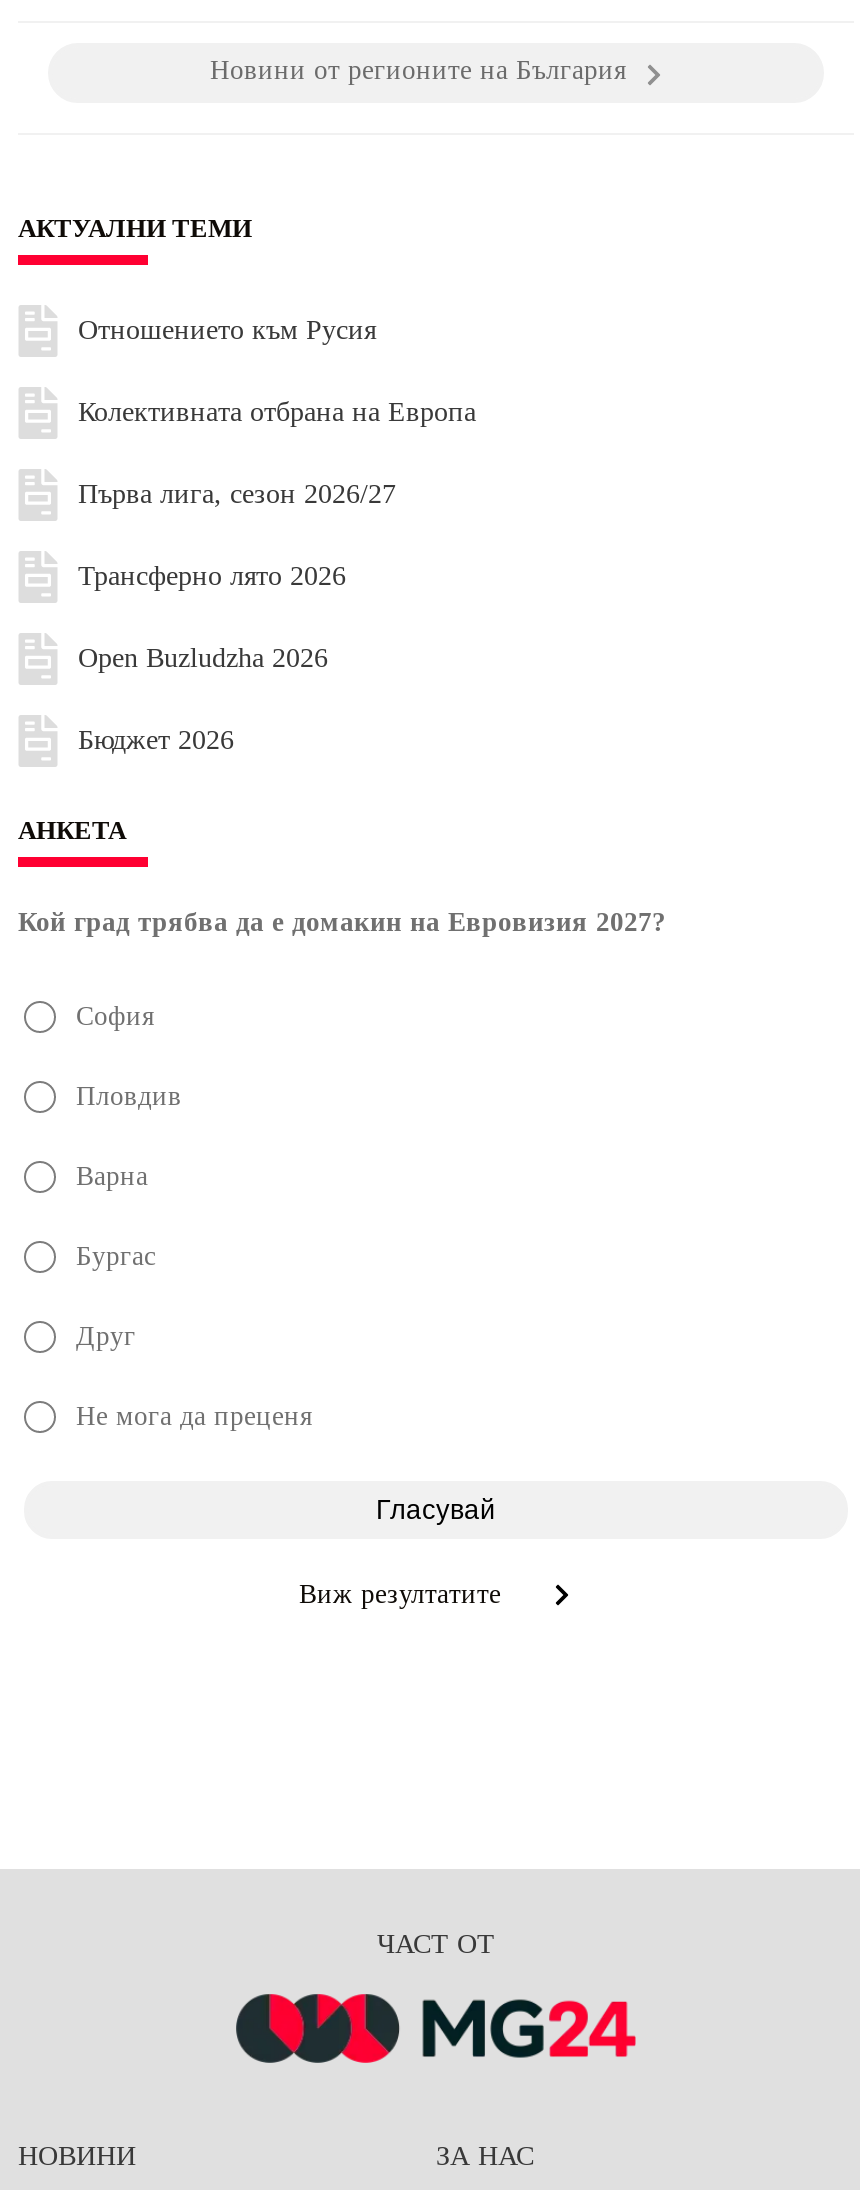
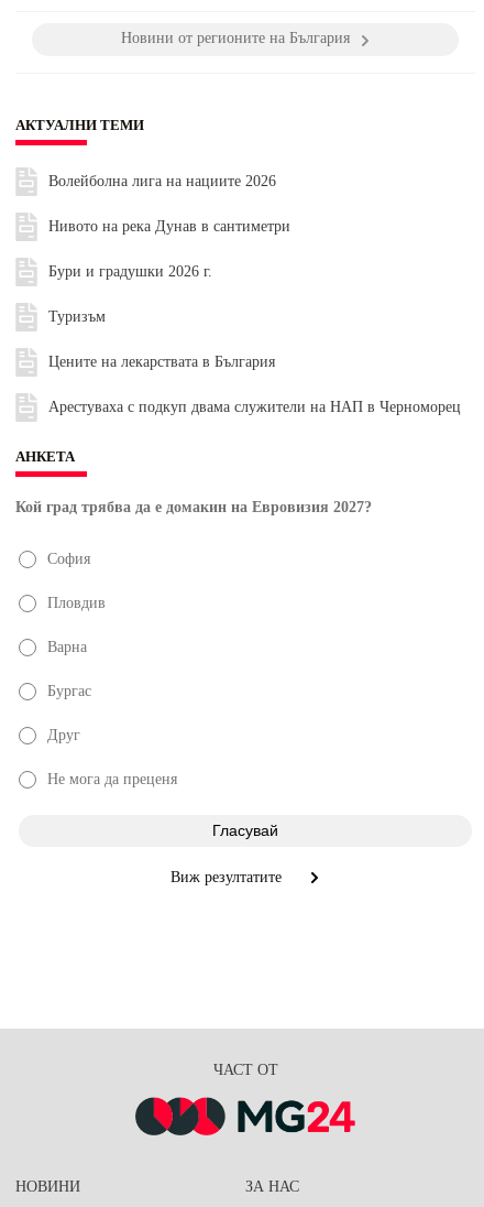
[78,314,376,344] Отношението към Русия -> [48,172,276,189] Волейболна лига на нациите 2026
[78,396,476,426] Колективната отбрана на Европа -> [48,218,290,234] Нивото на река Дунав в сантиметри
[78,478,396,508] Първа лига, сезон 2026/27 -> [48,263,212,279] Бури и градушки 2026 г.
[78,560,346,590] Трансферно лято 2026 -> [48,308,106,324] Туризъм
[78,642,328,672] Open Buzludzha 2026 -> [48,353,275,370] Цените на лекарствата в България
[78,724,234,754] Бюджет 2026 -> [48,398,461,415] Арестуваха с подкуп двама служители на НАП в Черноморец

